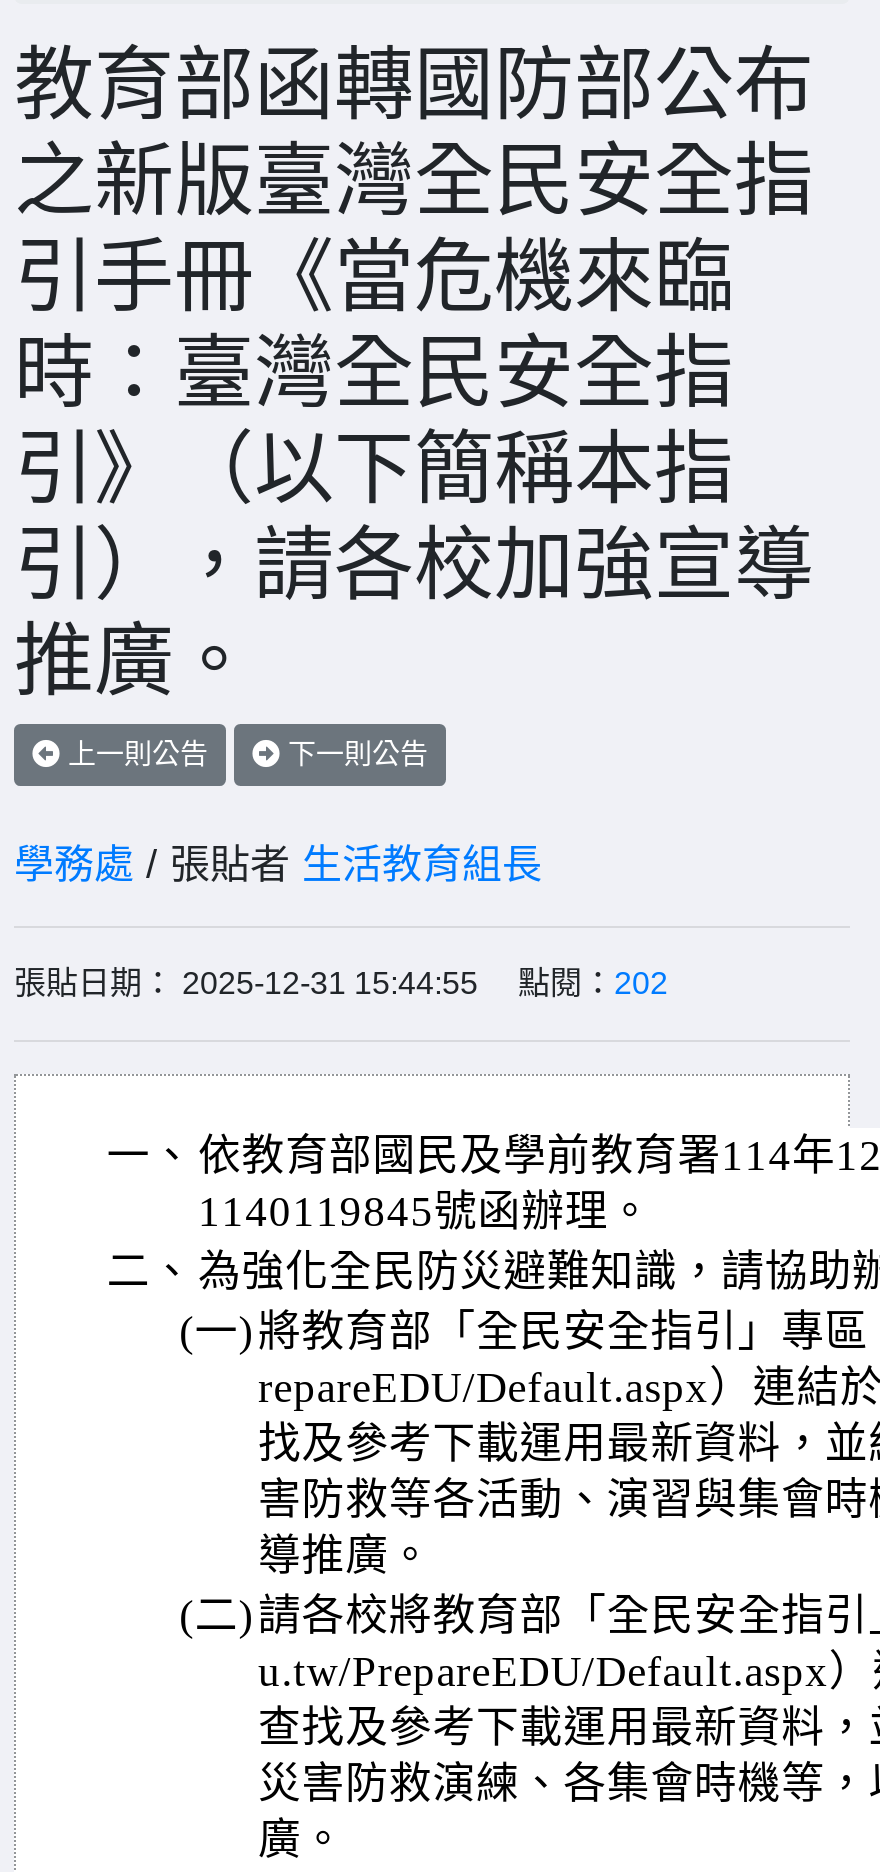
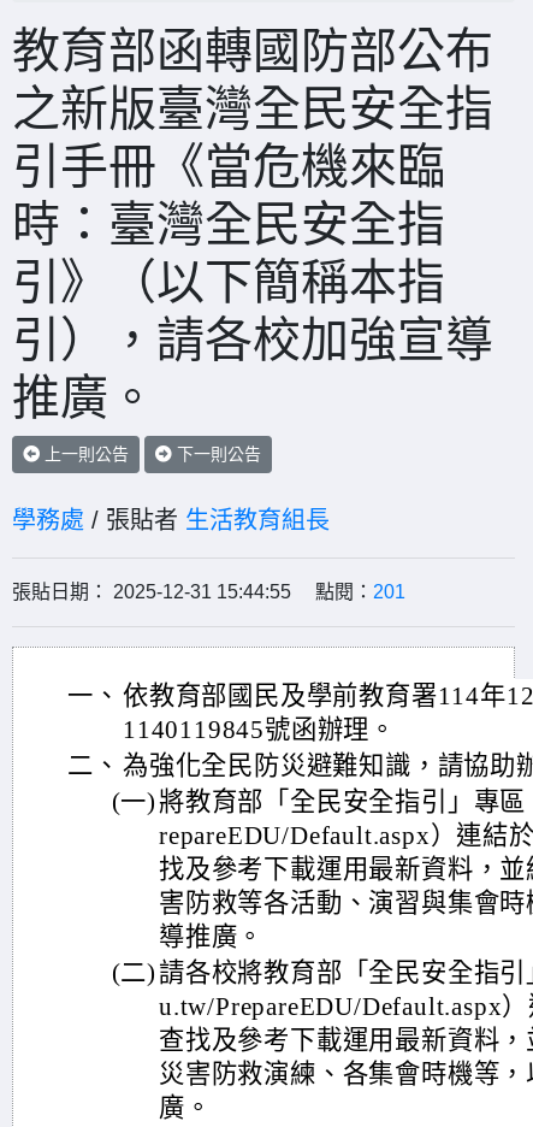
[14,966,668,1000] 張貼日期： 2025-12-31 15:44:55 點閱：202 -> [12,582,405,602] 張貼日期： 2025-12-31 15:44:55 點閱：201

